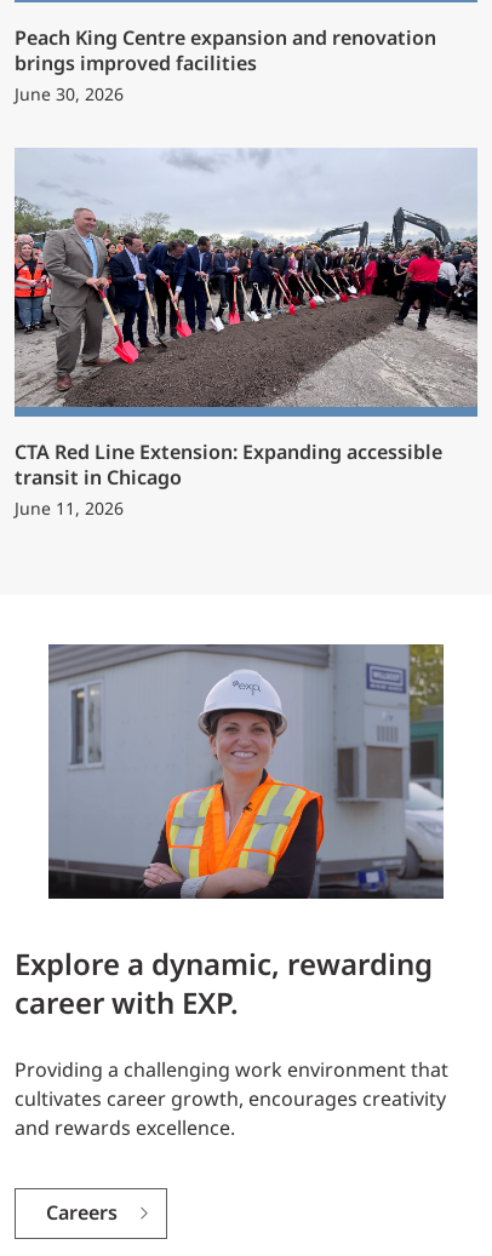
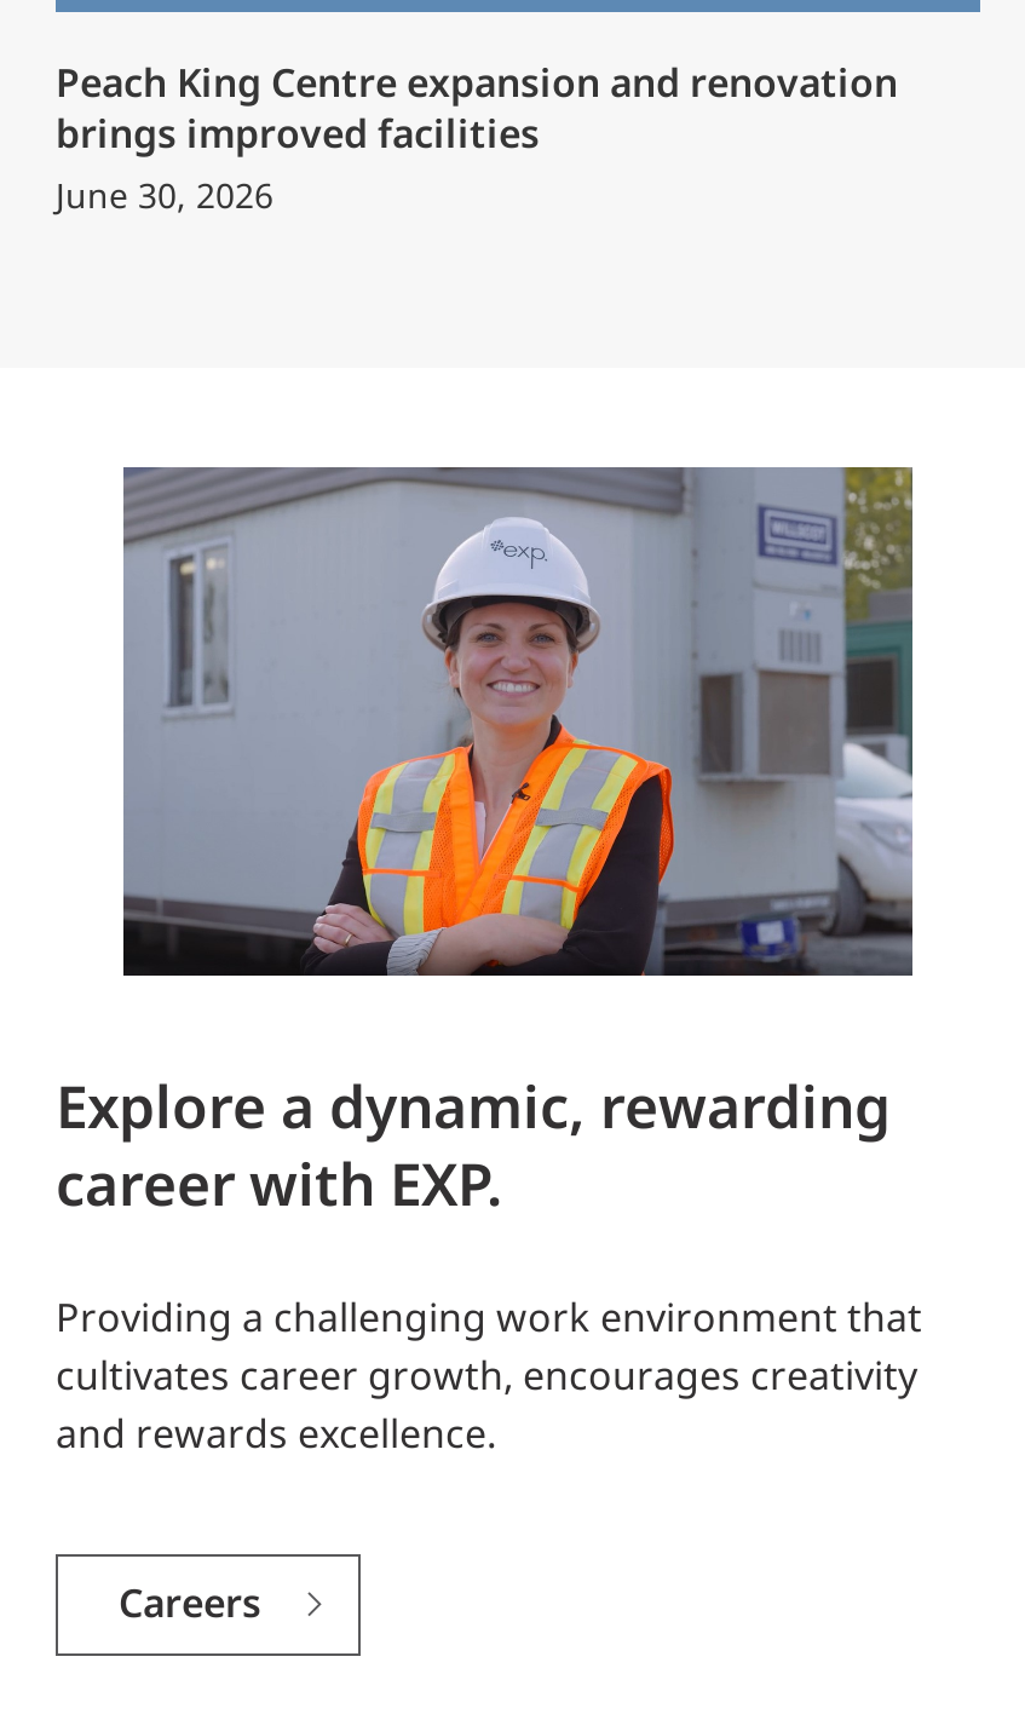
[13,148,479,524] [image] | CTA Red Line Extension: Expanding accessible | transit in Chicago | June 11, 2026 -> none

